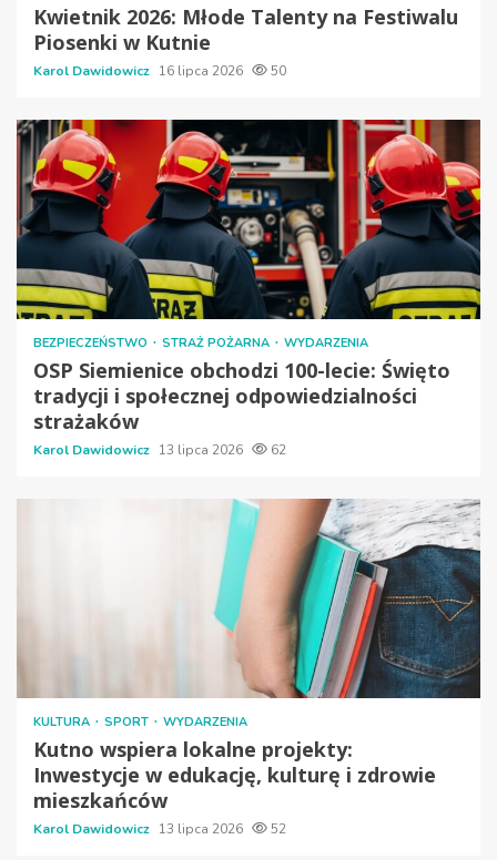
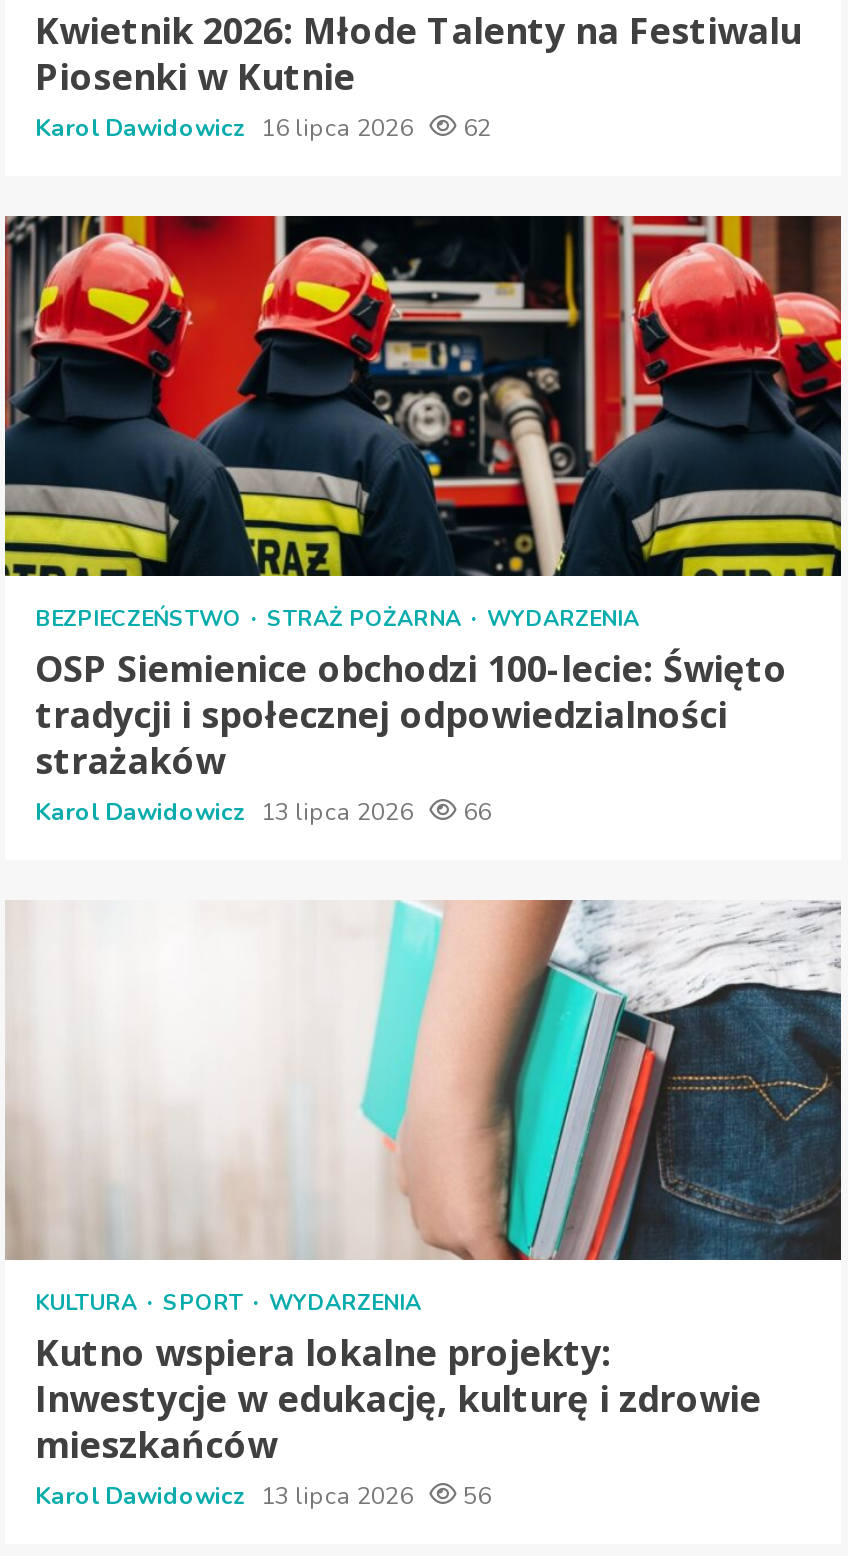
[33,62,286,80] Karol Dawidowicz 16 lipca 2026 50 -> [35,112,491,144] Karol Dawidowicz 16 lipca 2026 62
[33,441,286,459] Karol Dawidowicz 13 lipca 2026 62 -> [35,796,491,828] Karol Dawidowicz 13 lipca 2026 66
[33,820,286,838] Karol Dawidowicz 13 lipca 2026 52 -> [35,1480,491,1512] Karol Dawidowicz 13 lipca 2026 56

